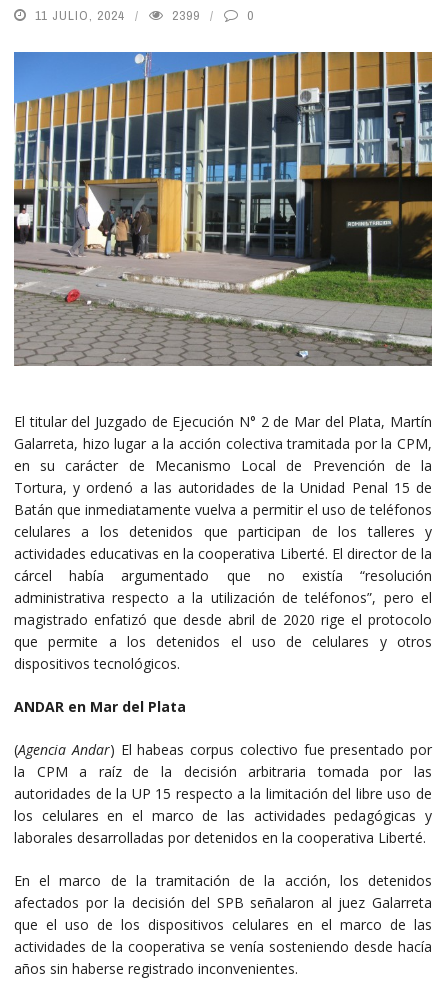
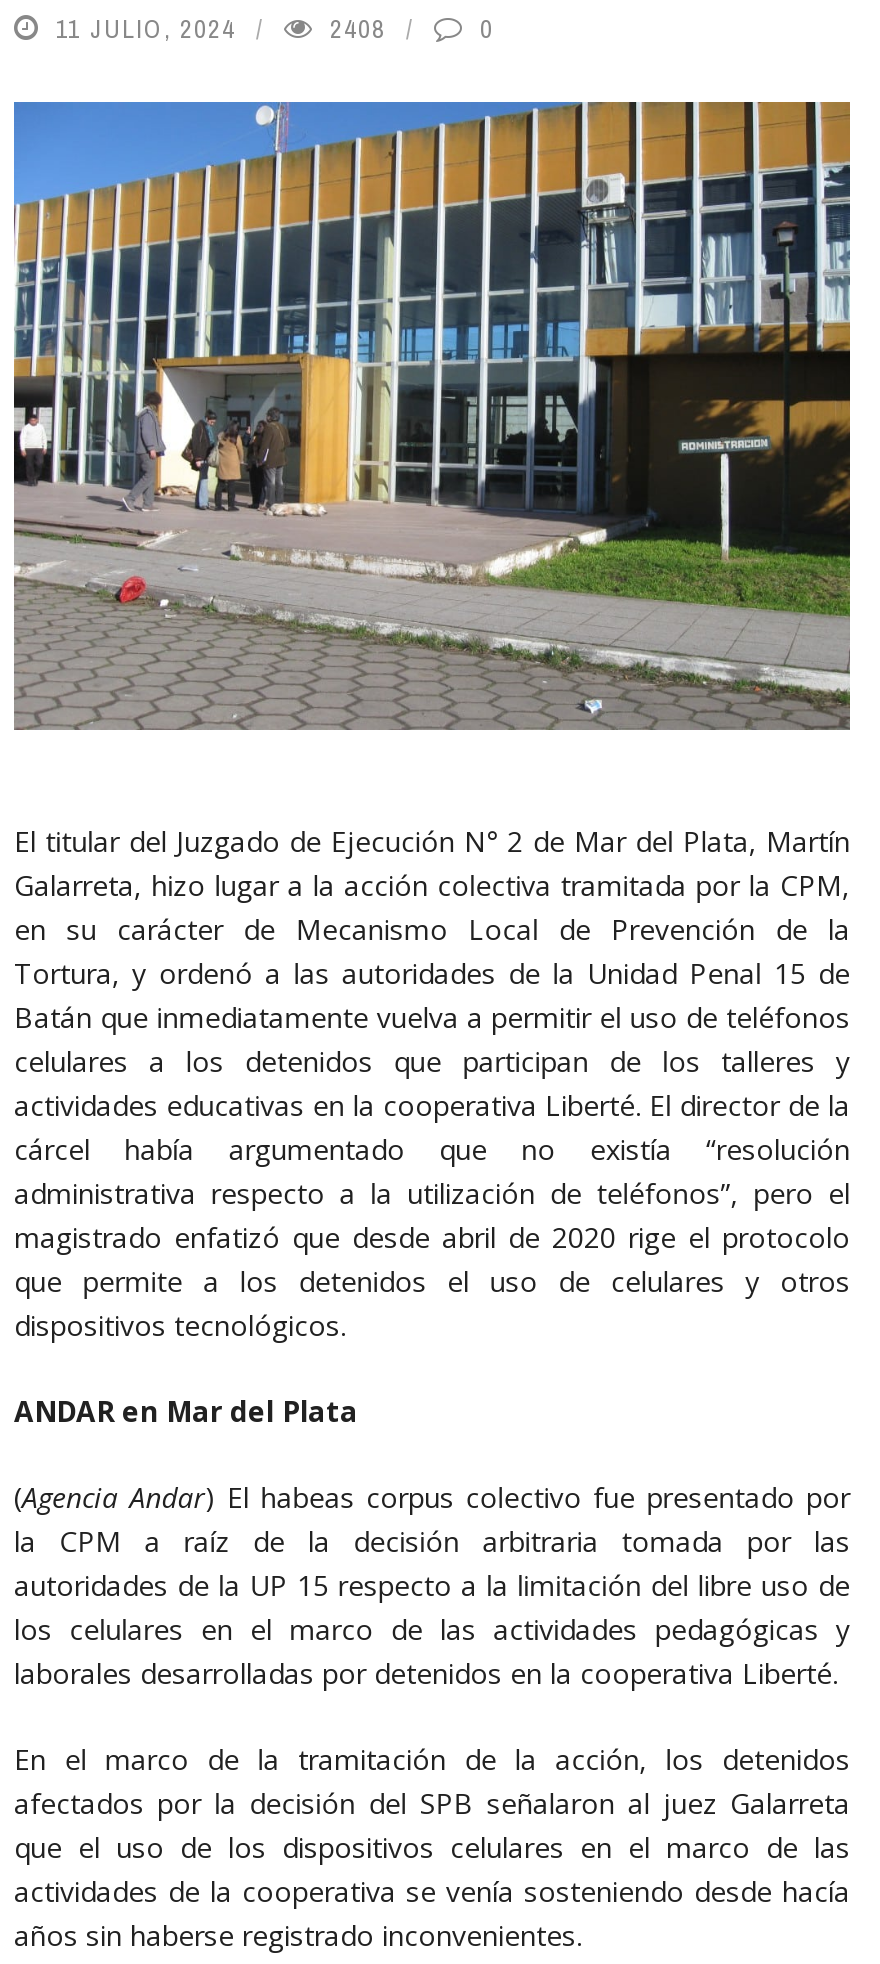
[172,7,200,24] 2399 -> [330,13,386,47] 2408

